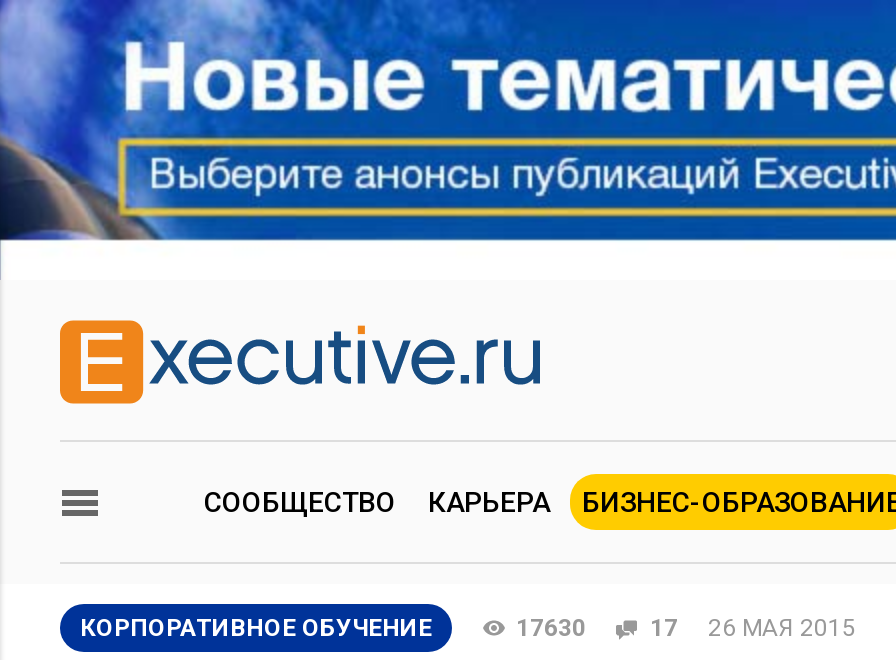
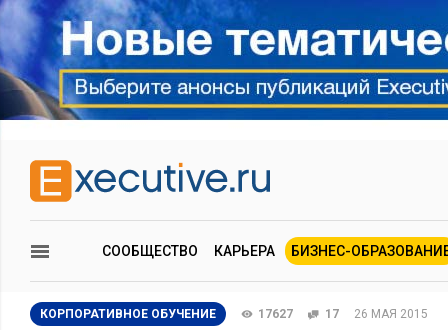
[516,614,586,642] 17630 -> [258,307,293,321] 17627

